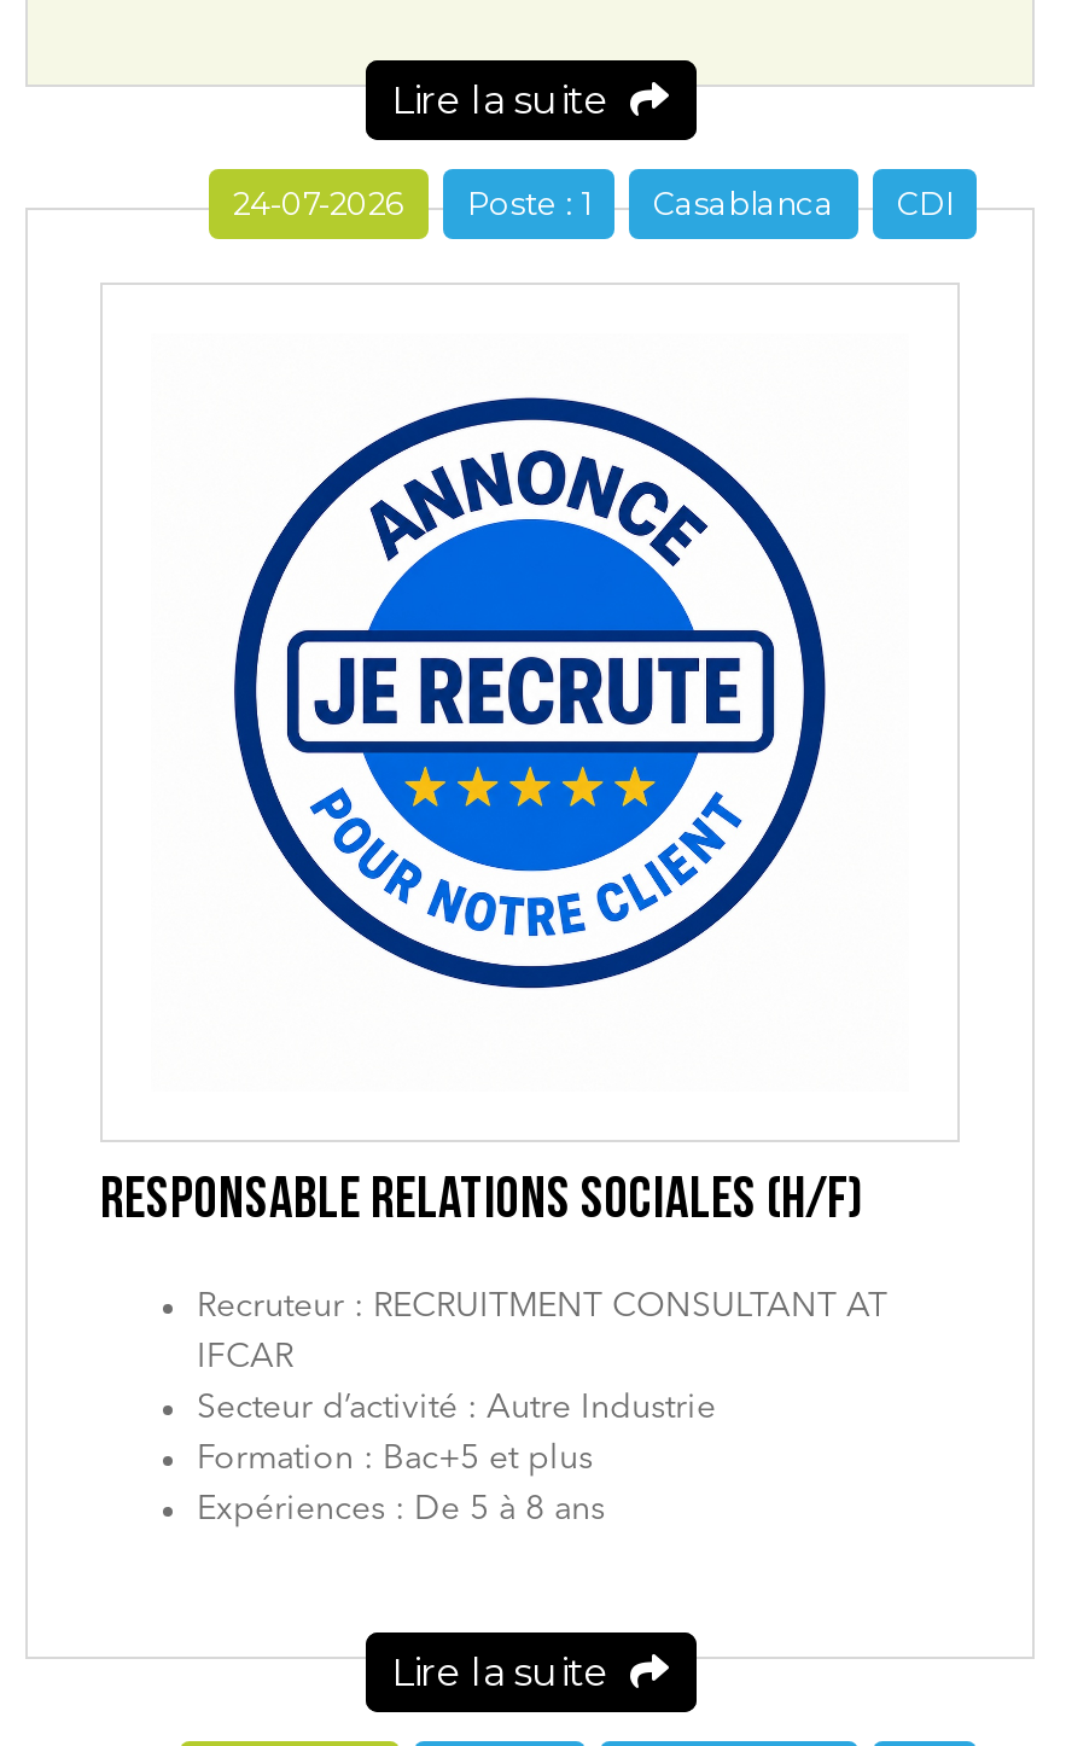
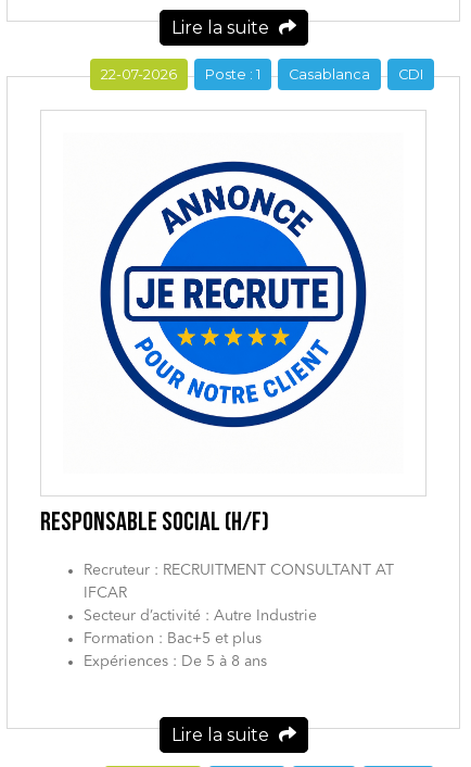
[233,187,953,224] 24-07-2026 Poste : 1 Casablanca CDI -> [101,66,423,82] 22-07-2026 Poste : 1 Casablanca CDI
[100,1165,866,1235] RESPONSABLE RELATIONS SOCIALES (H/F) -> [40,506,269,537] RESPONSABLE SOCIAL (H/F)

